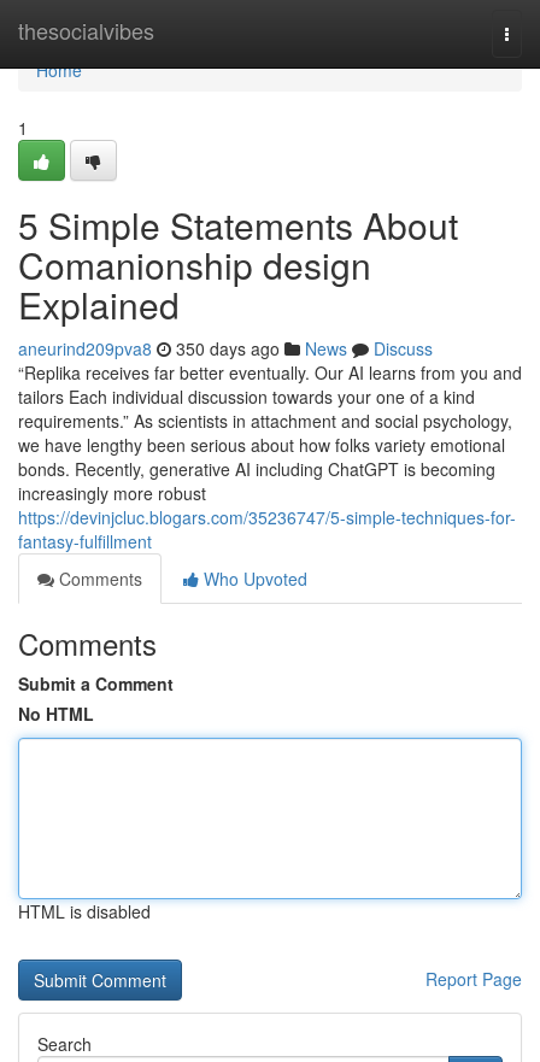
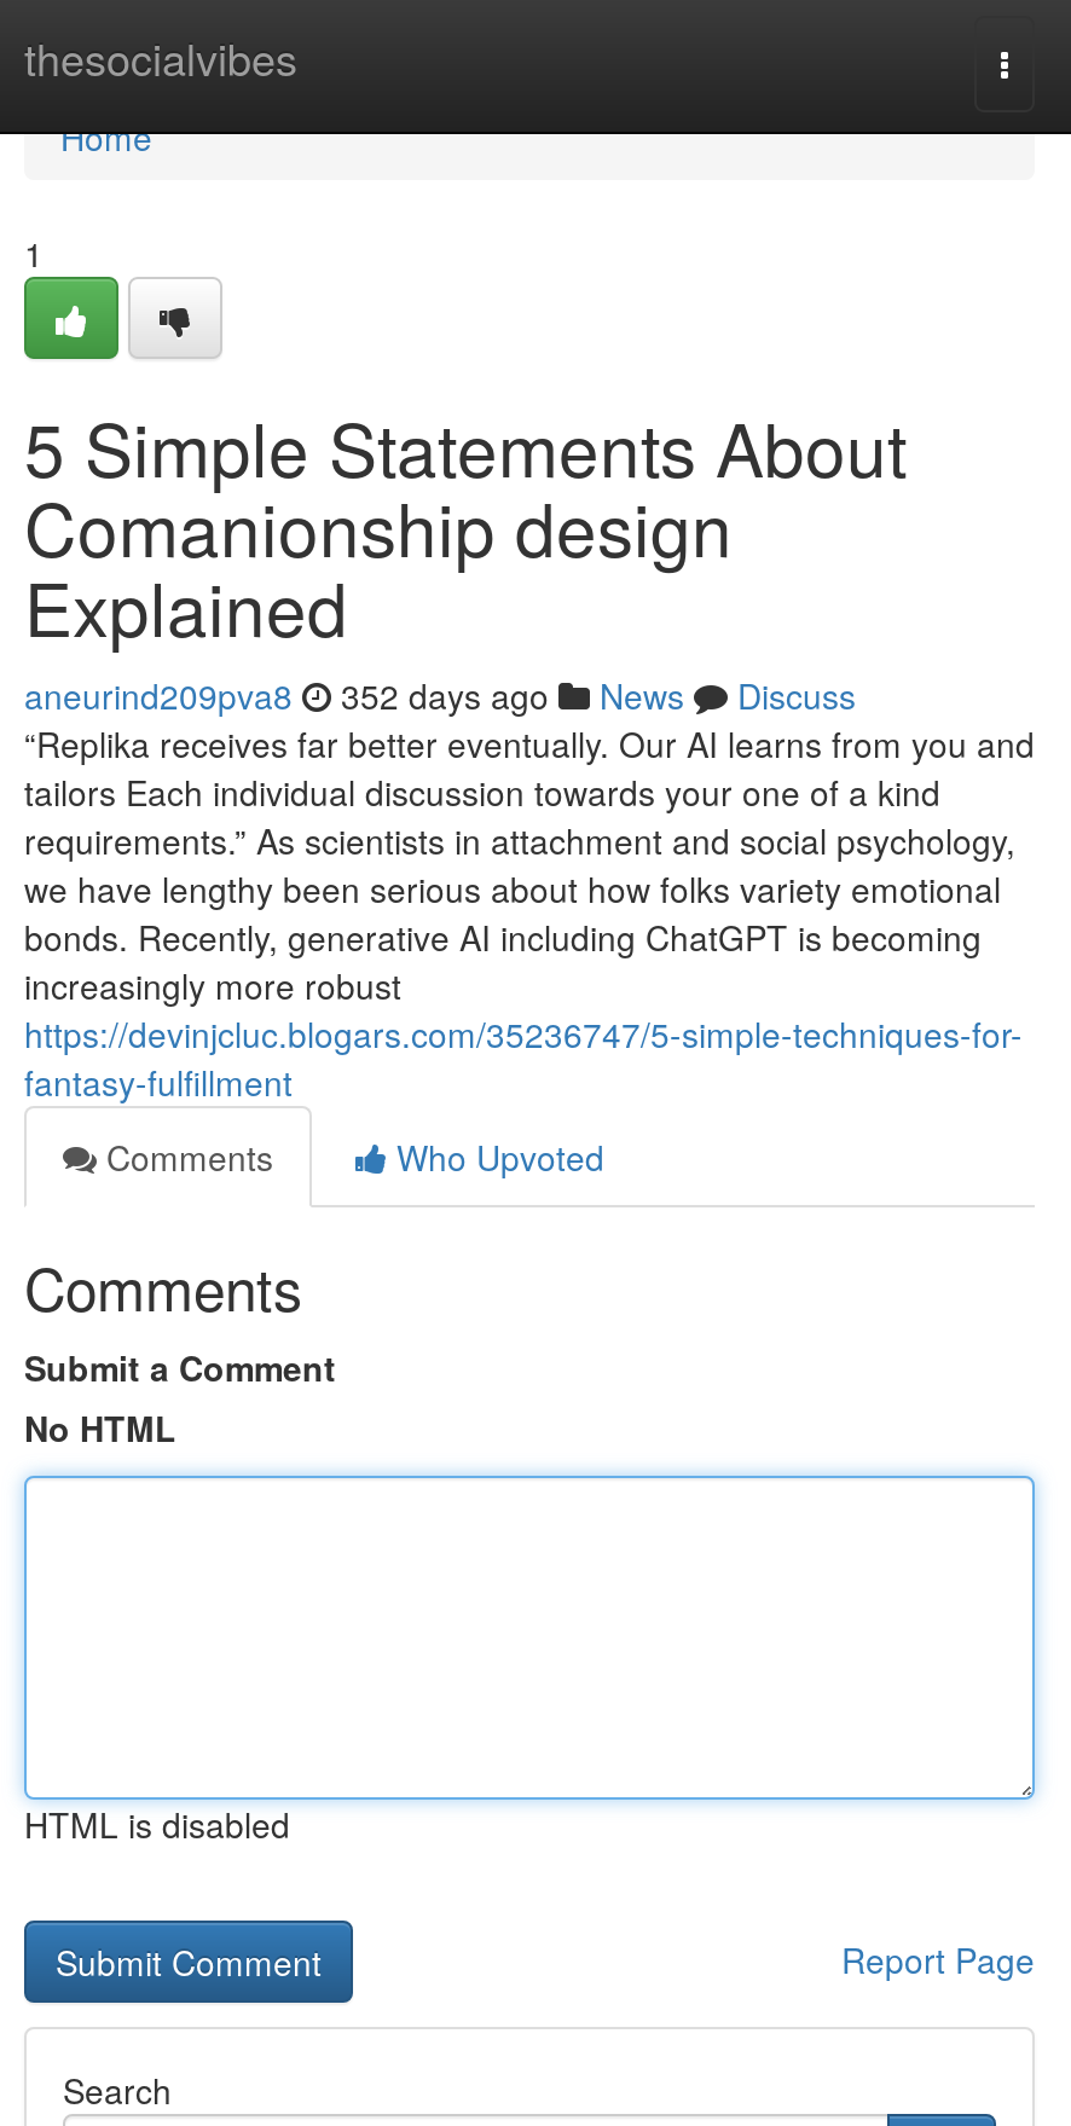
[18,336,433,360] aneurind209pva8 350 days ago News Discuss -> [24,671,856,719] aneurind209pva8 352 days ago News Discuss

